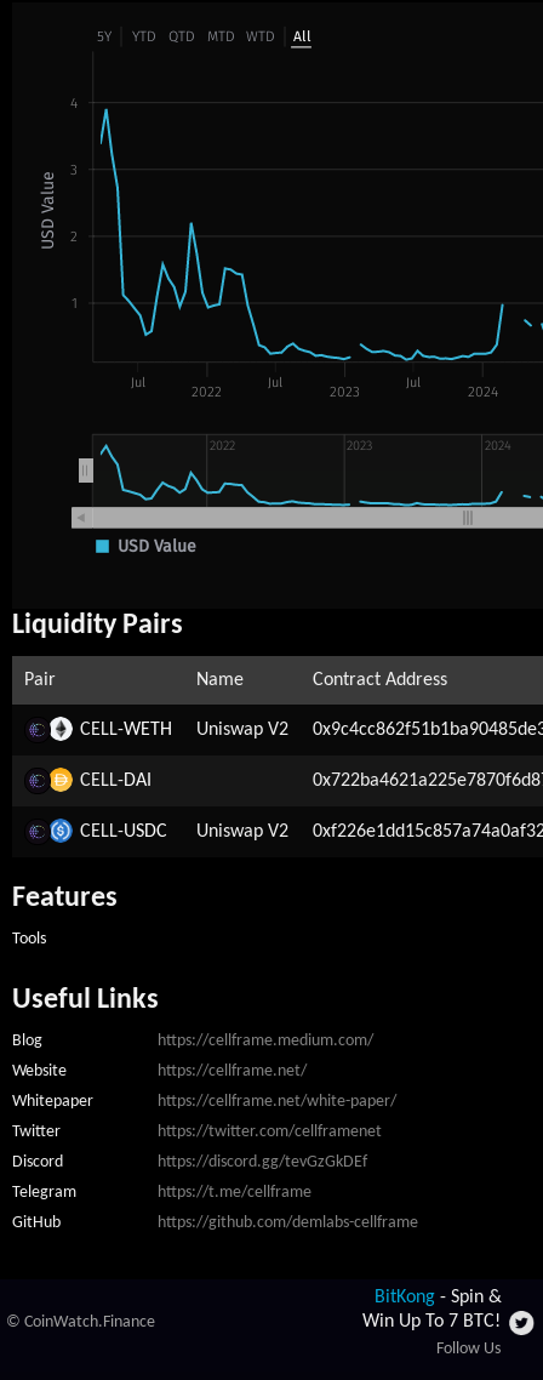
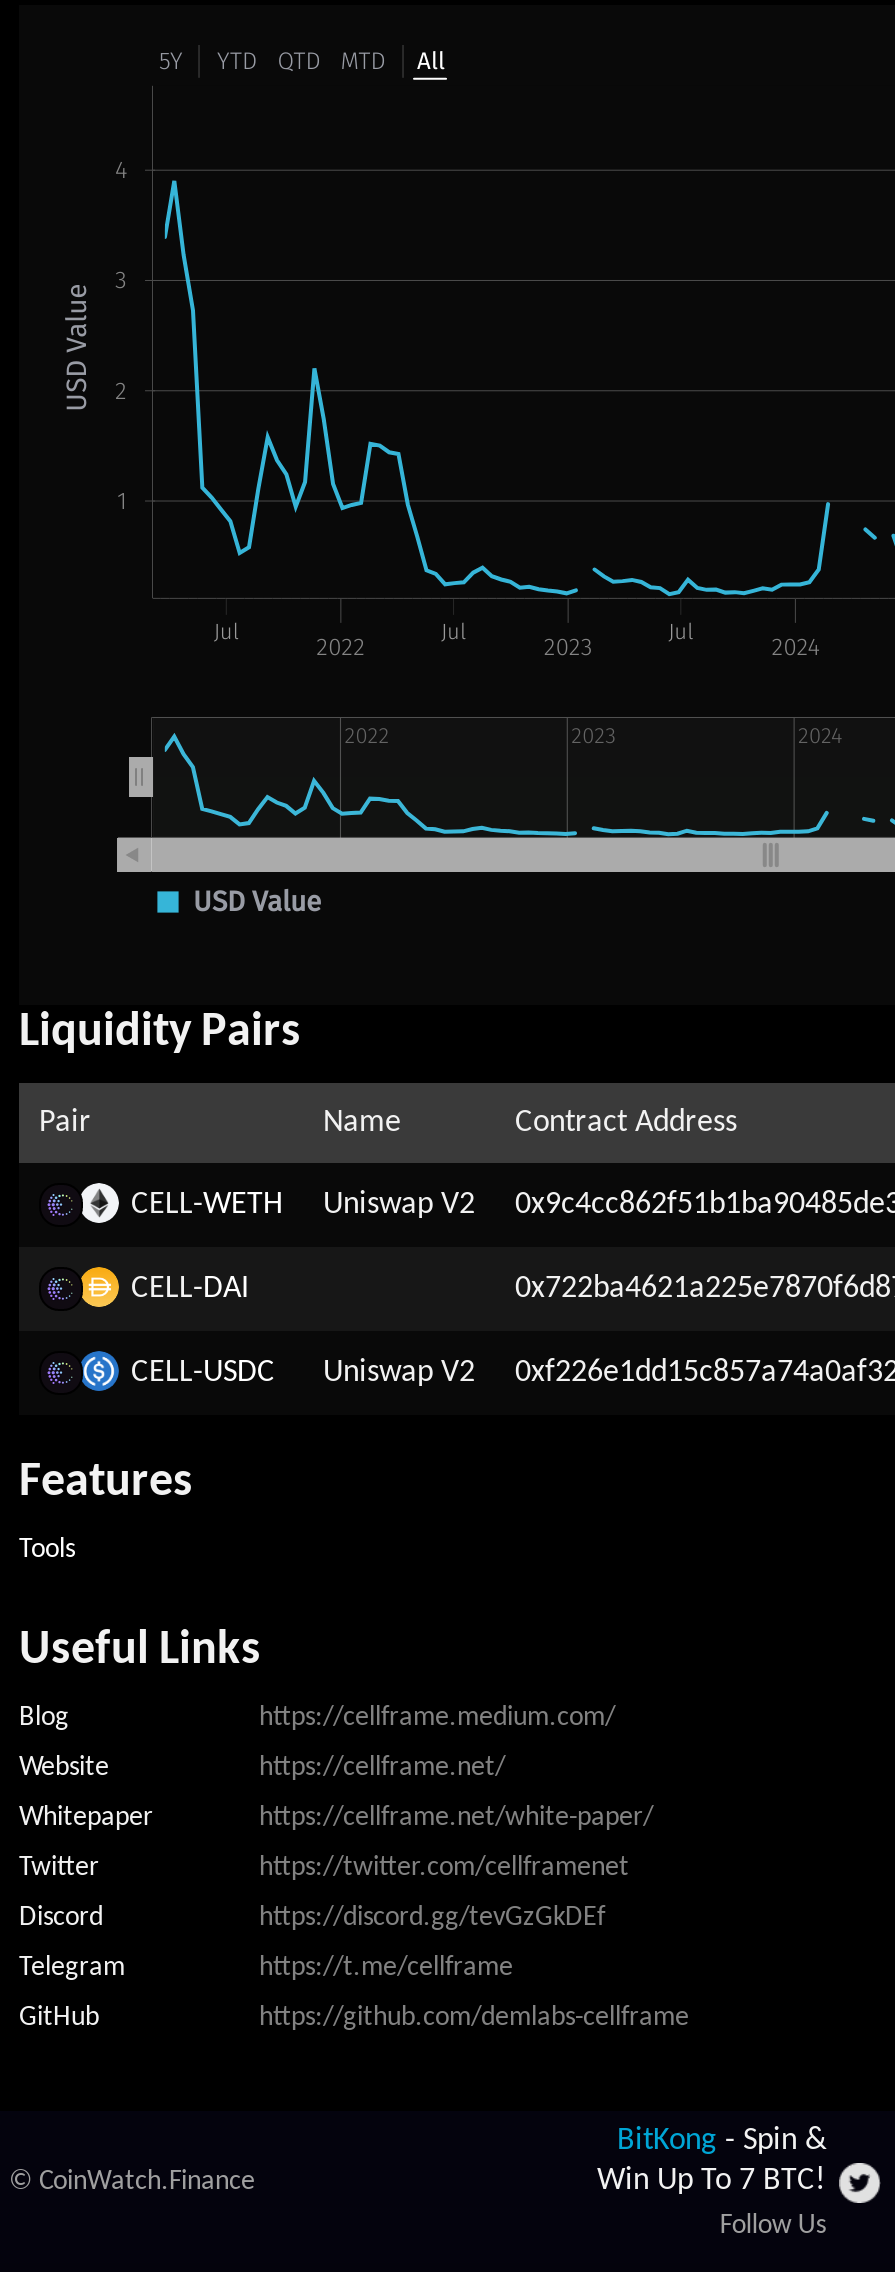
[246,28,275,45] WTD -> none

